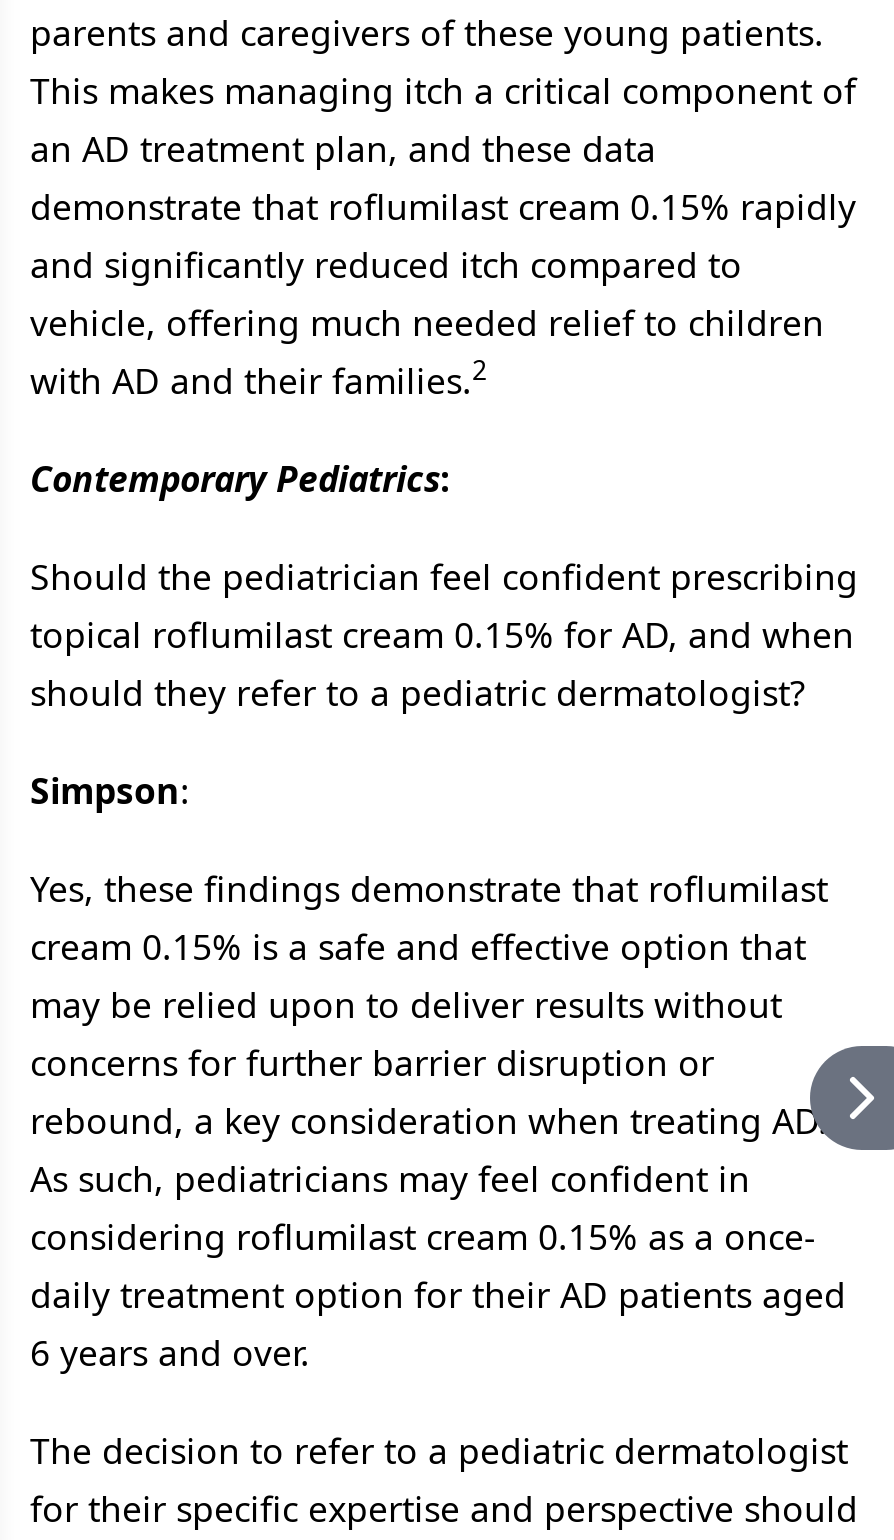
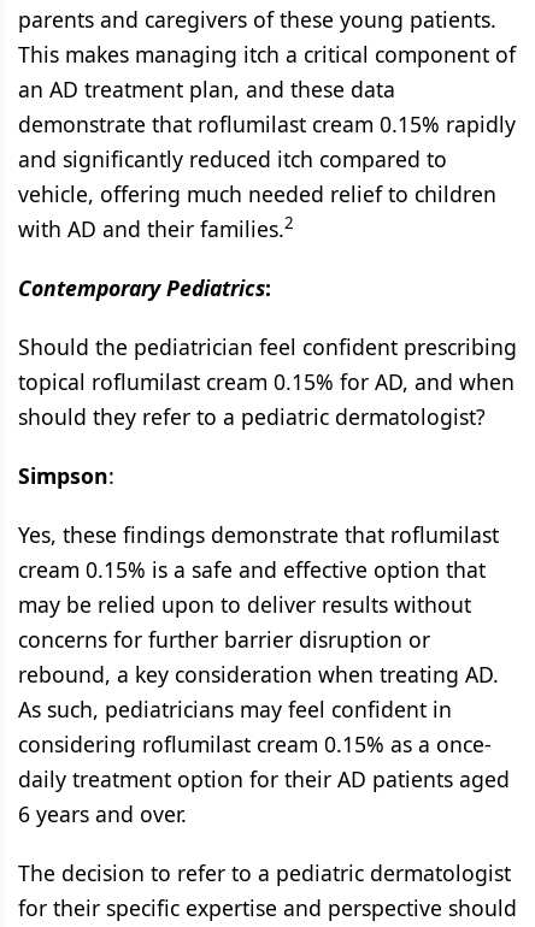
[808,1044,888,1152] [image] -> none

